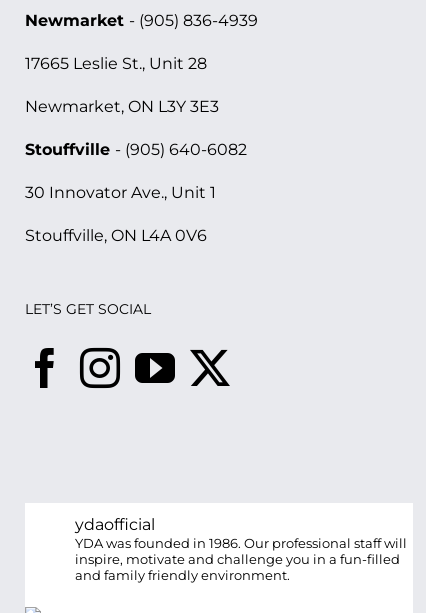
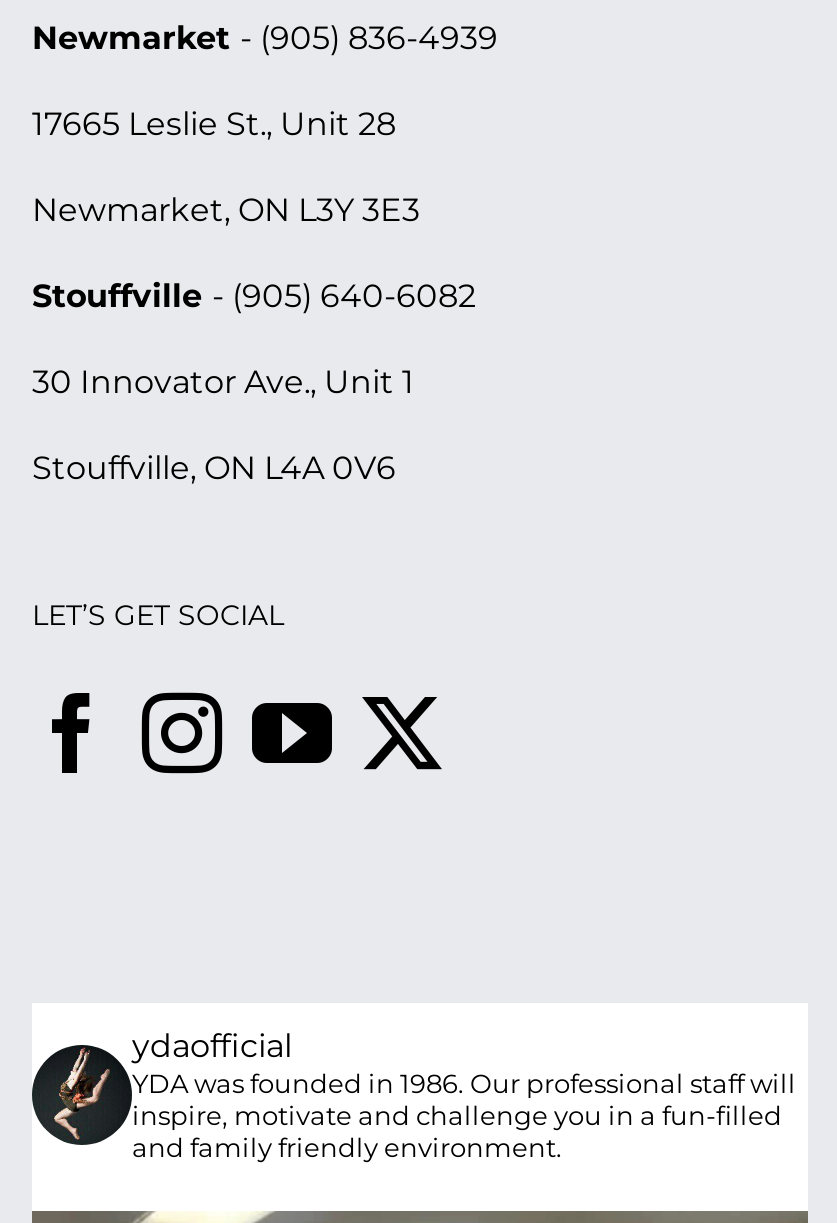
none -> [30,1043,126,1147] [image]

